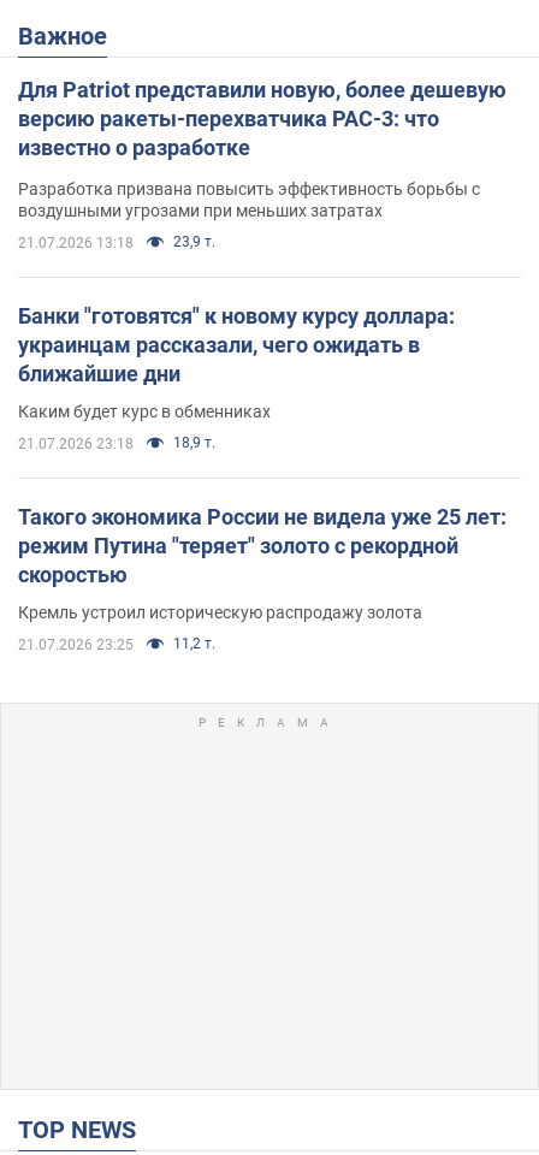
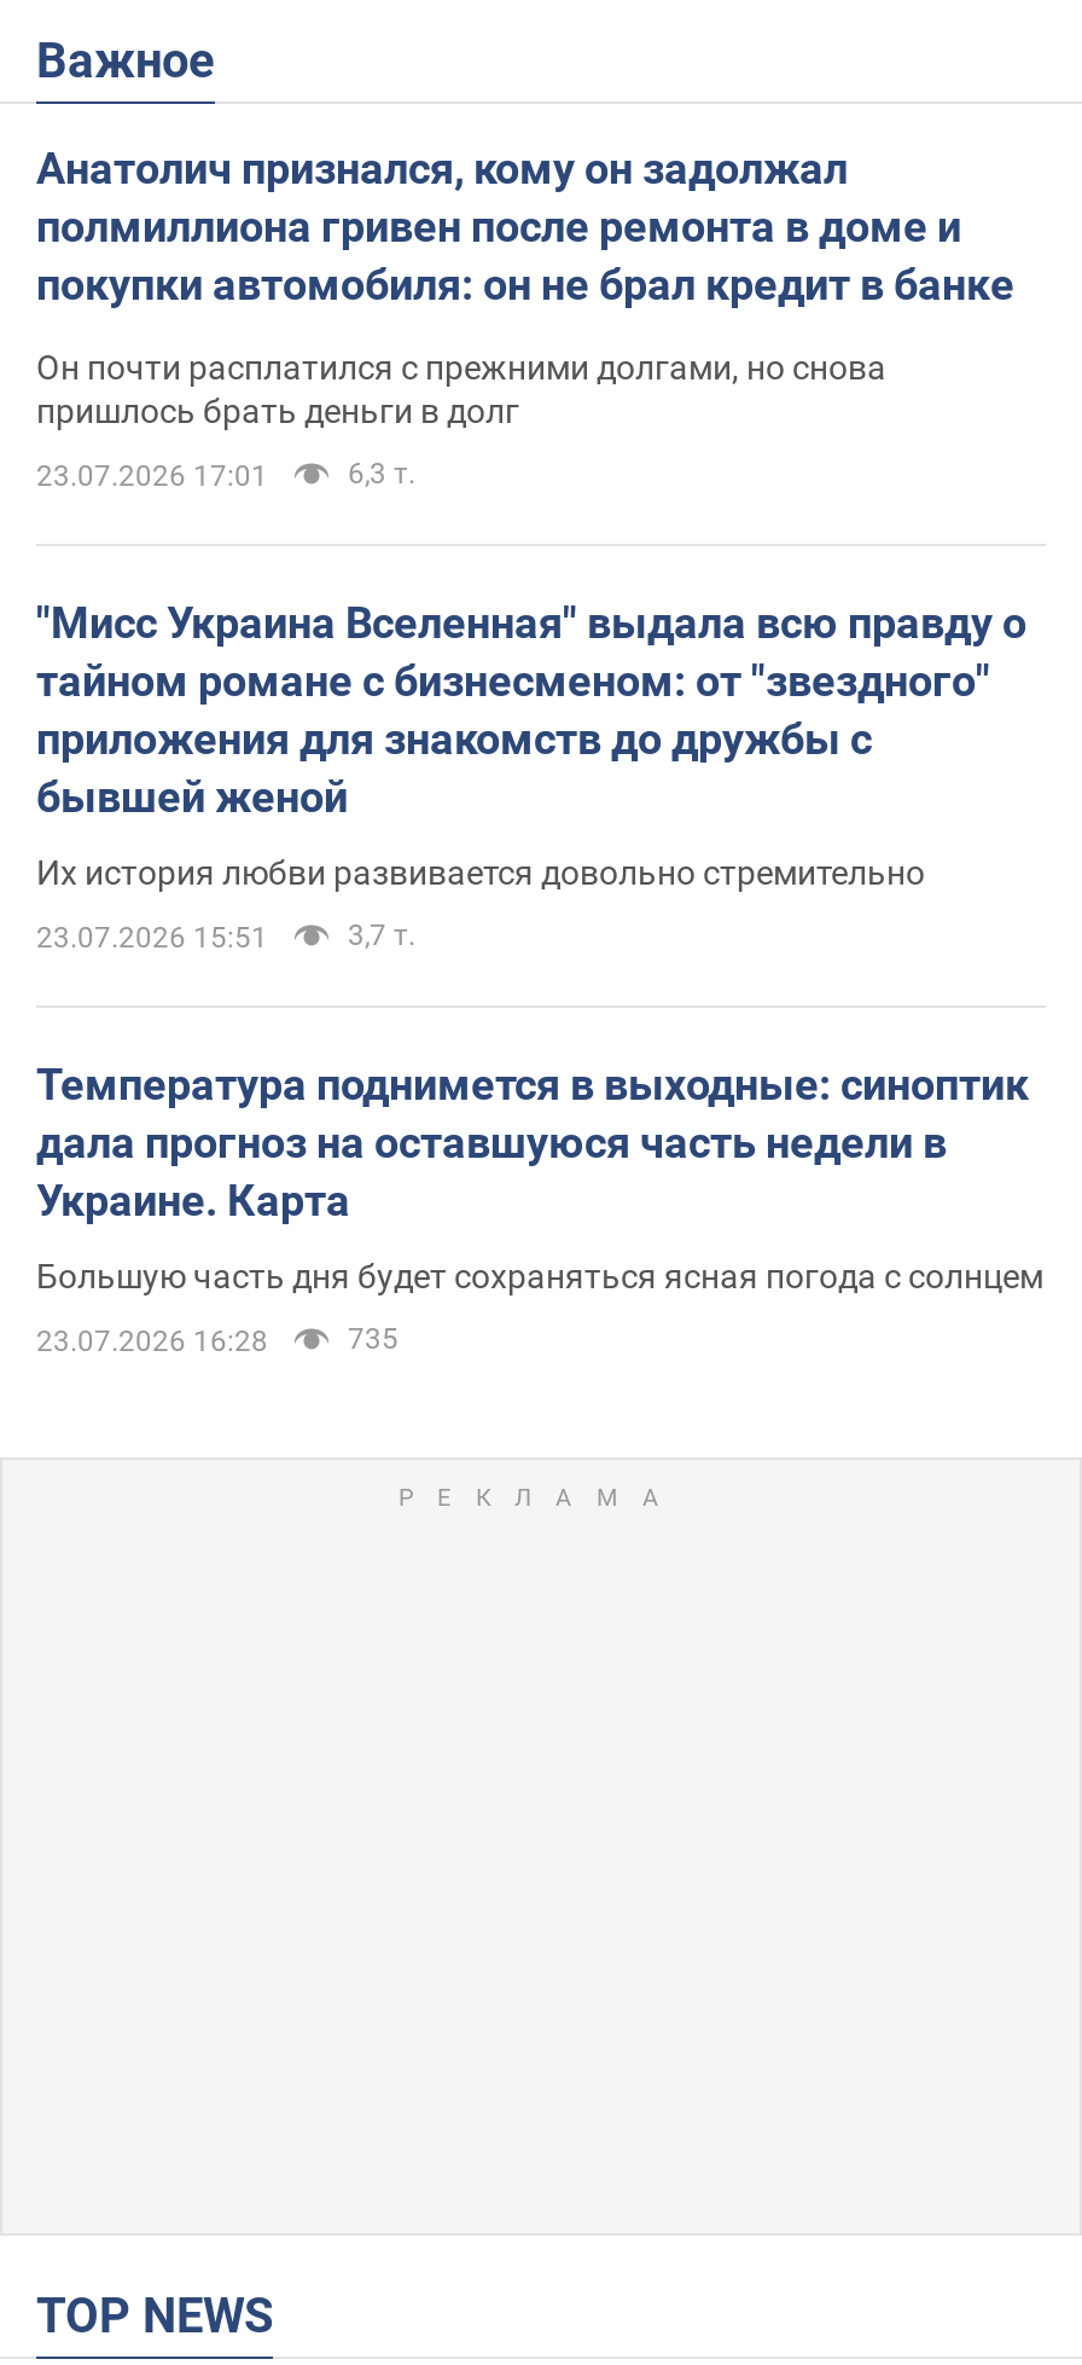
[18,77,507,160] Для Patriot представили новую, более дешевую | версию ракеты-перехватчика PAC-3: что | известно о разработке -> [36,142,1014,309] Анатолич признался, кому он задолжал | полмиллиона гривен после ремонта в доме и | покупки автомобиля: он не брал кредит в банке
[18,179,480,220] Разработка призвана повысить эффективность борьбы с | воздушными угрозами при меньших затратах -> [36,347,886,429] Он почти расплатился с прежними долгами, но снова | пришлось брать деньги в долг
[18,233,215,251] 21.07.2026 13:18 | 23,9 т. -> [36,456,415,492] 23.07.2026 17:01 | 6,3 т.
[18,303,455,386] Банки "готовятся" к новому курсу доллара: | украинцам рассказали, чего ожидать в | ближайшие дни -> [36,596,1026,821] "Мисс Украина Вселенная" выдала всю правду о | тайном романе с бизнесменом: от "звездного" | приложения для знакомств до дружбы с | бывшей женой
[18,401,271,421] Каким будет курс в обменниках -> [36,852,925,891] Их история любви развивается довольно стремительно
[18,434,215,452] 21.07.2026 23:18 | 18,9 т. -> [36,918,415,954] 23.07.2026 15:51 | 3,7 т.
[18,504,507,587] Такого экономика России не видела уже 25 лет: | режим Путина "теряет" золото с рекордной | скоростью -> [36,1058,1029,1225] Температура поднимется в выходные: синоптик | дала прогноз на оставшуюся часть недели в | Украине. Карта
[18,602,422,622] Кремль устроил историческую распродажу золота -> [36,1256,1043,1295] Большую часть дня будет сохраняться ясная погода с солнцем
[18,635,215,653] 21.07.2026 23:25 | 11,2 т. -> [36,1321,399,1358] 23.07.2026 16:28 | 735

